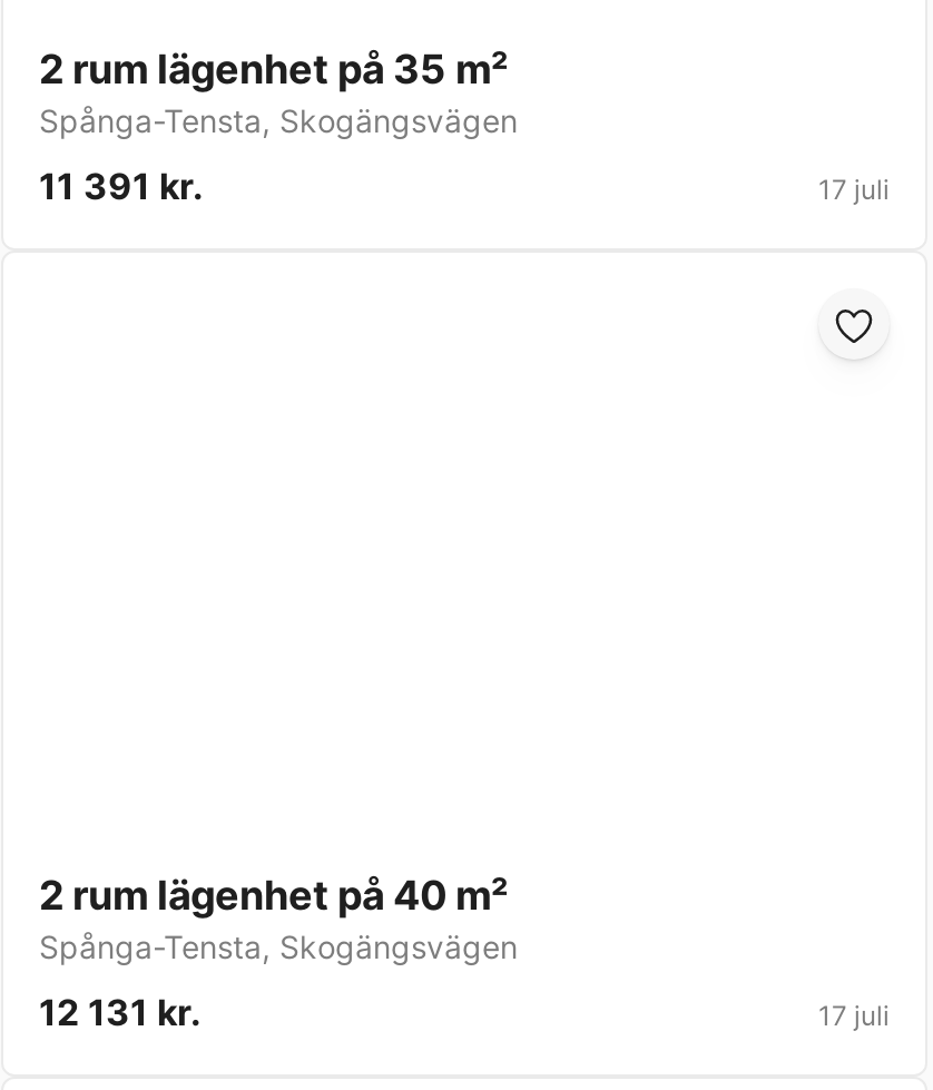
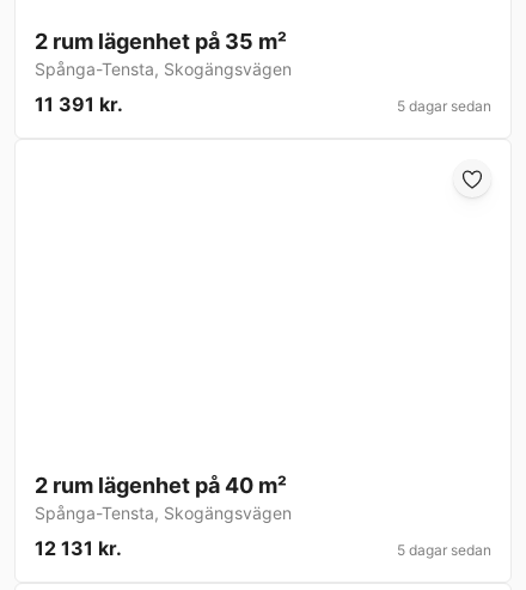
[818,173,890,207] 17 juli -> [397,97,491,115] 5 dagar sedan
[818,999,890,1033] 17 juli -> [397,541,491,559] 5 dagar sedan

